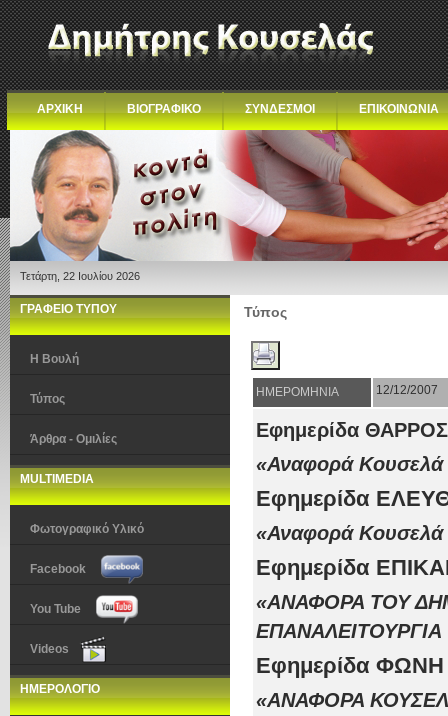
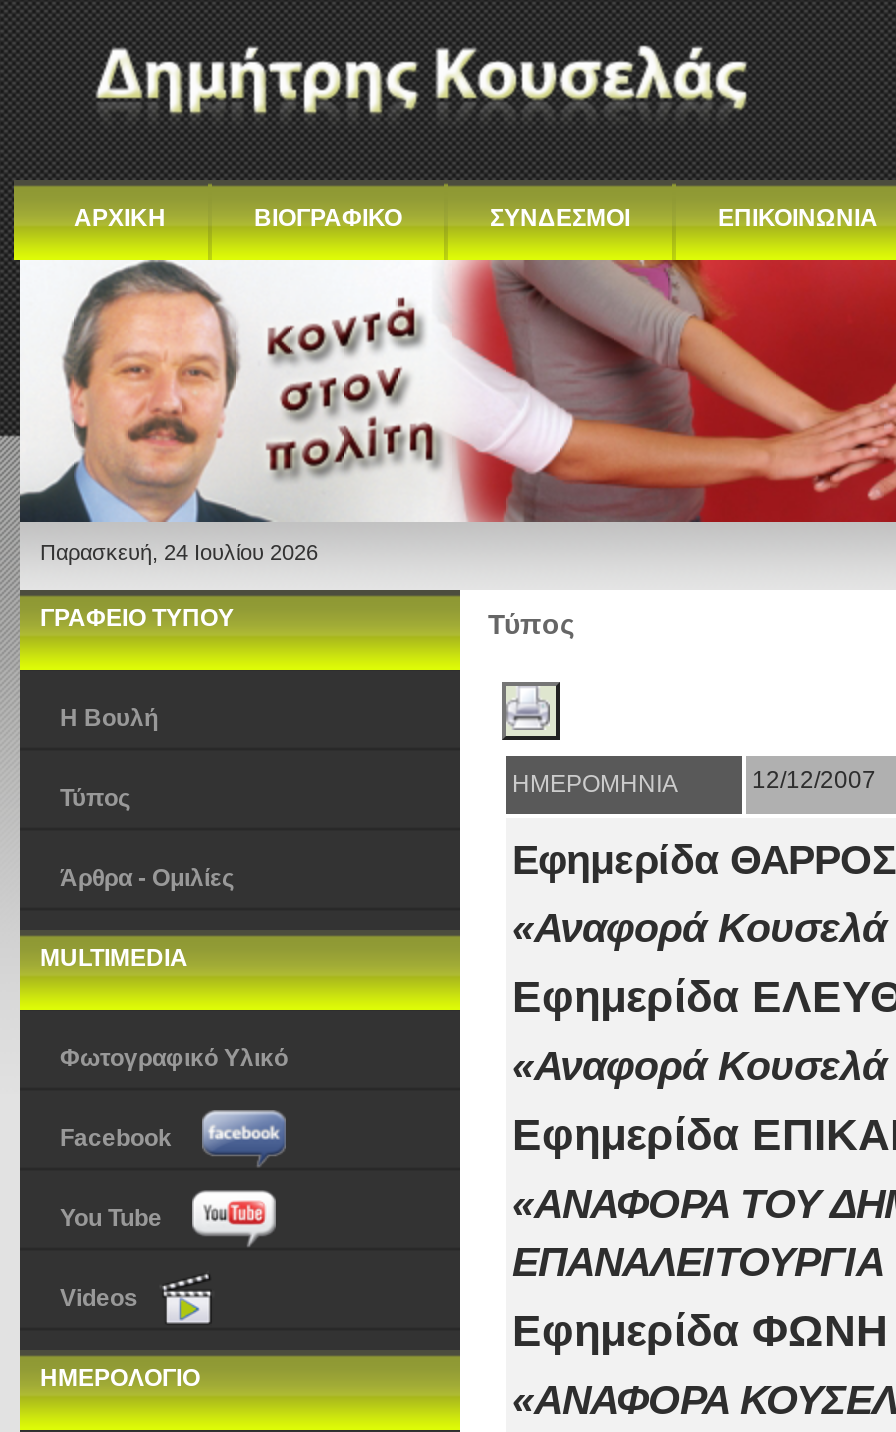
[20,270,140,282] Τετάρτη, 22 Ιουλίου 2026 -> [40,540,318,564] Παρασκευή, 24 Ιουλίου 2026

